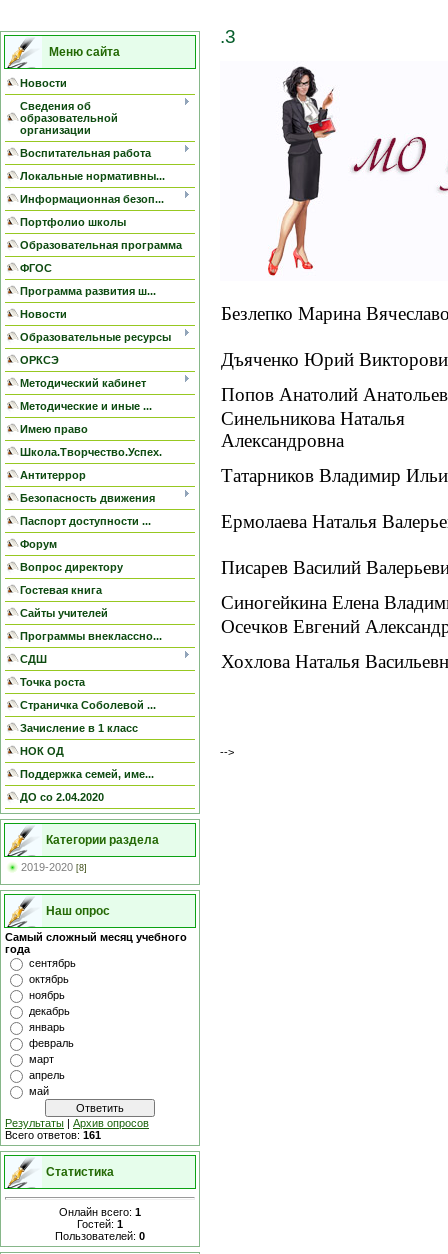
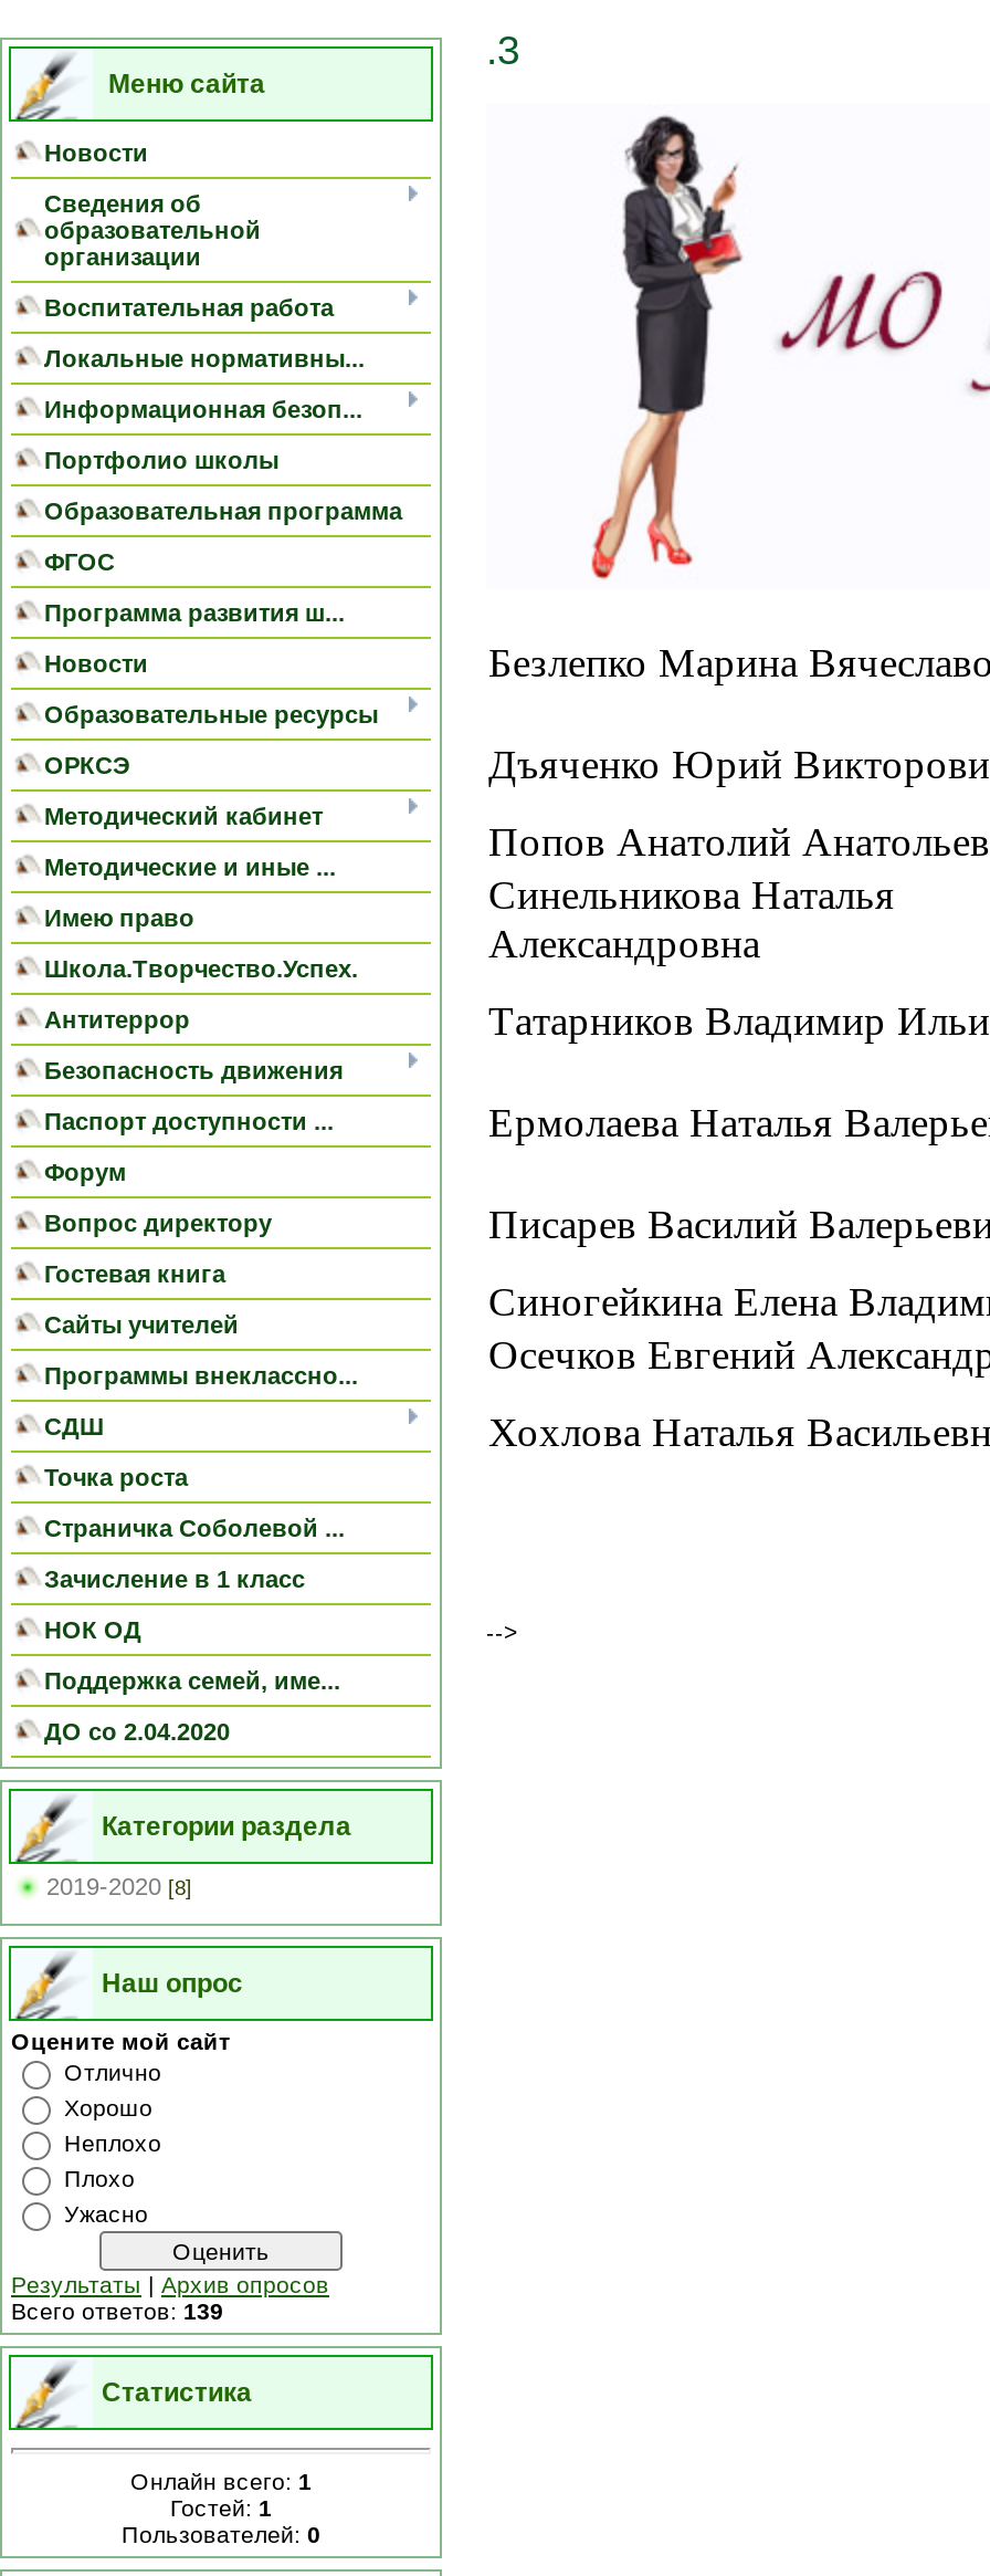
[5,931,187,1097] Самый сложный месяц учебного | года | сентябрь | октябрь | ноябрь | декабрь | январь | февраль | март | апрель | май -> [11,2028,230,2227] Оцените мой сайт | Отлично | Хорошо | Неплохо | Плохо | Ужасно
[5,1129,101,1141] Всего ответов:161 -> [11,2297,223,2324] Всего ответов:139

